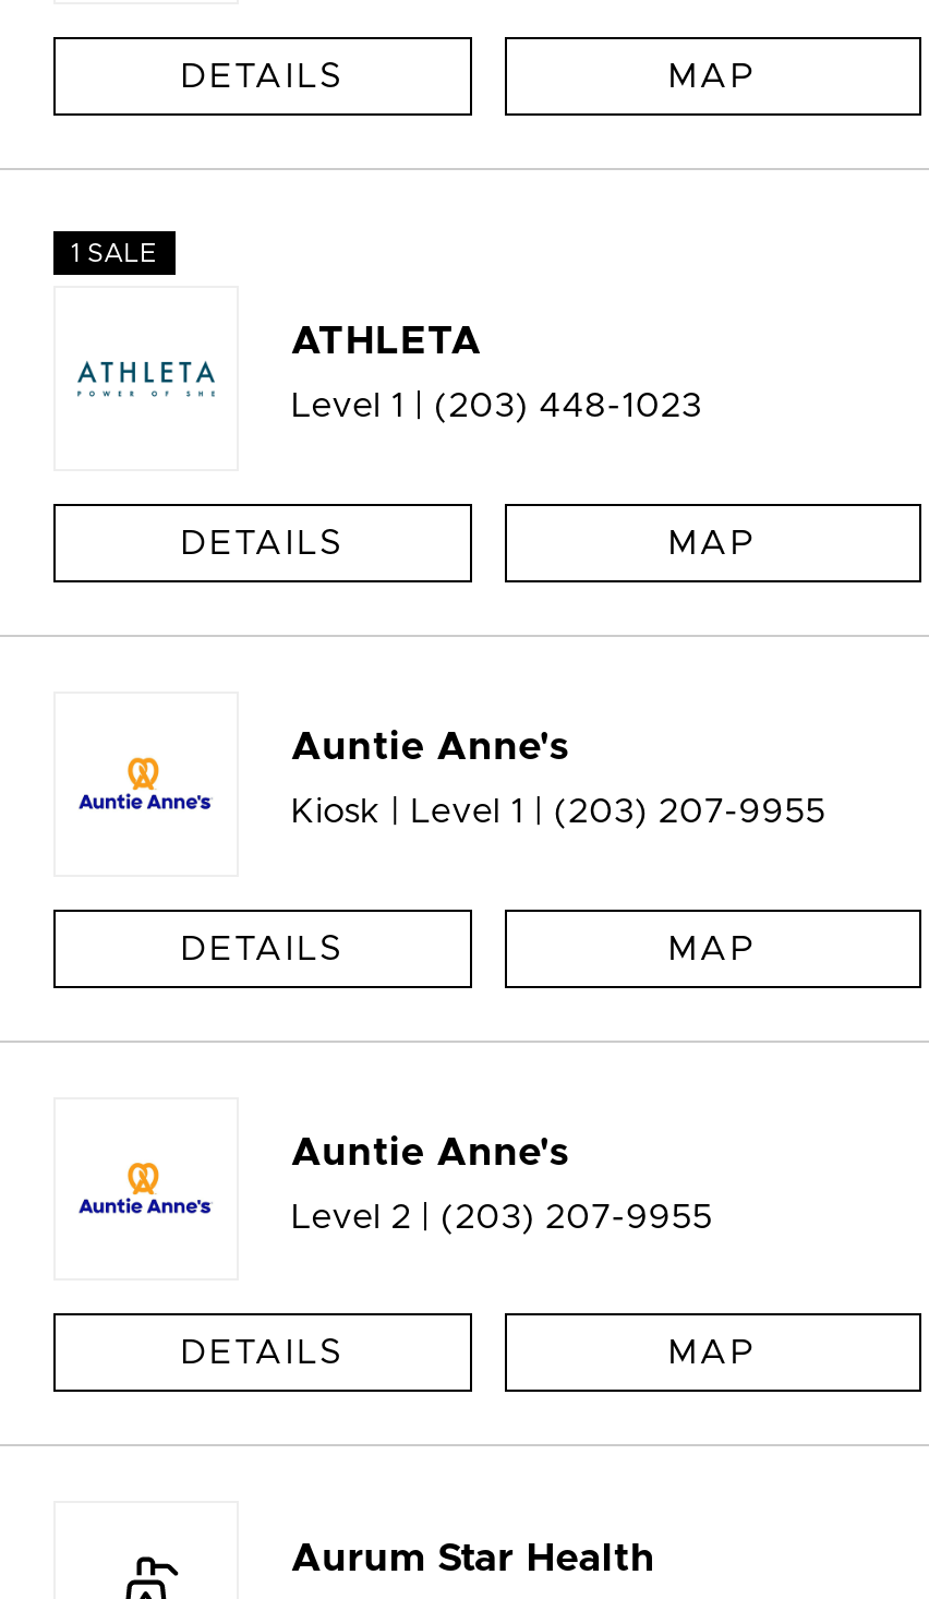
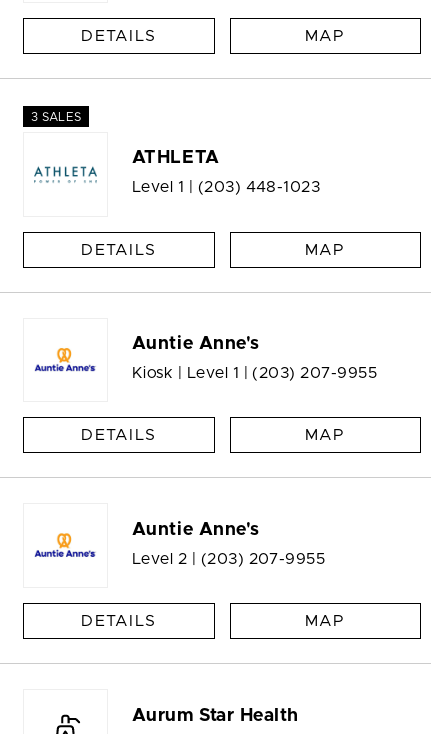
[70,239,158,265] 1 SALE -> [31,111,81,123] 3 SALES

